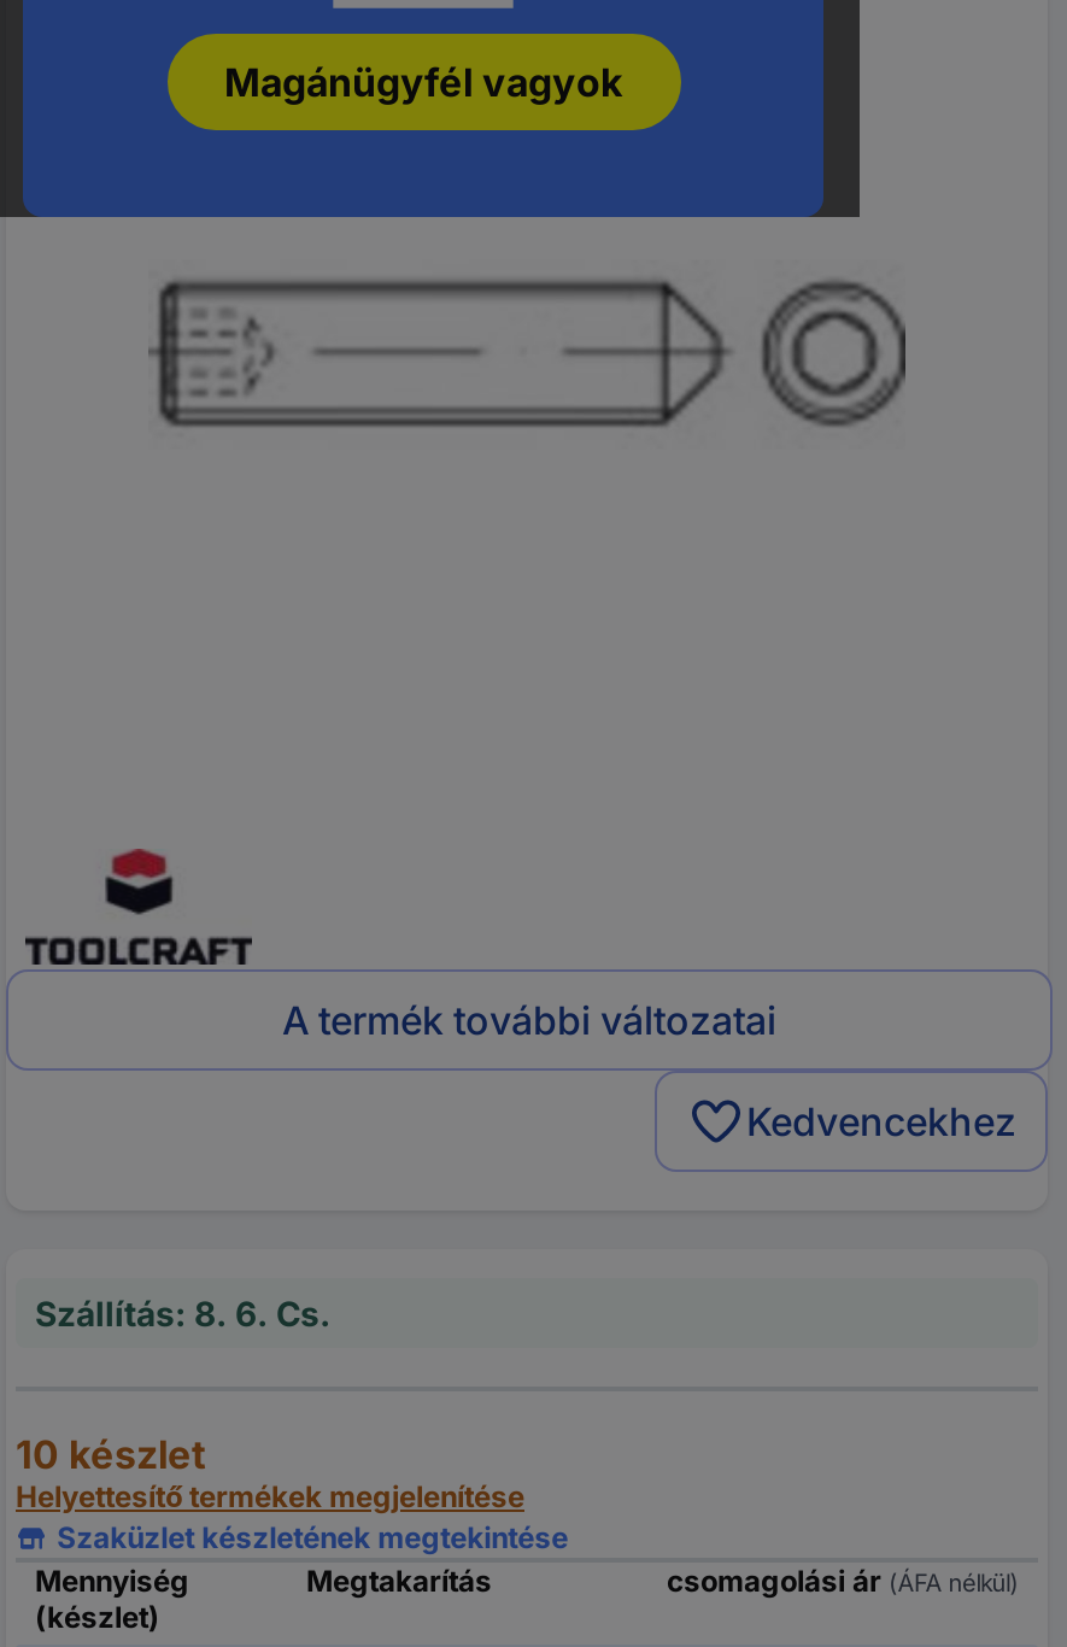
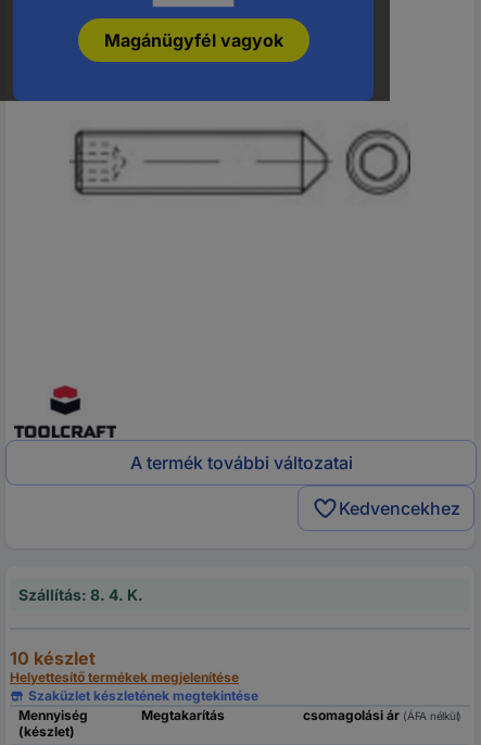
[35,1293,332,1334] Szállítás: 8. 6. Cs. -> [18,586,143,604] Szállítás: 8. 4. K.

